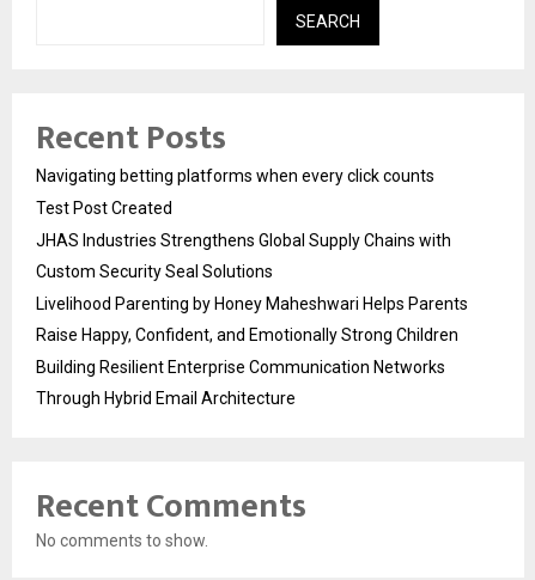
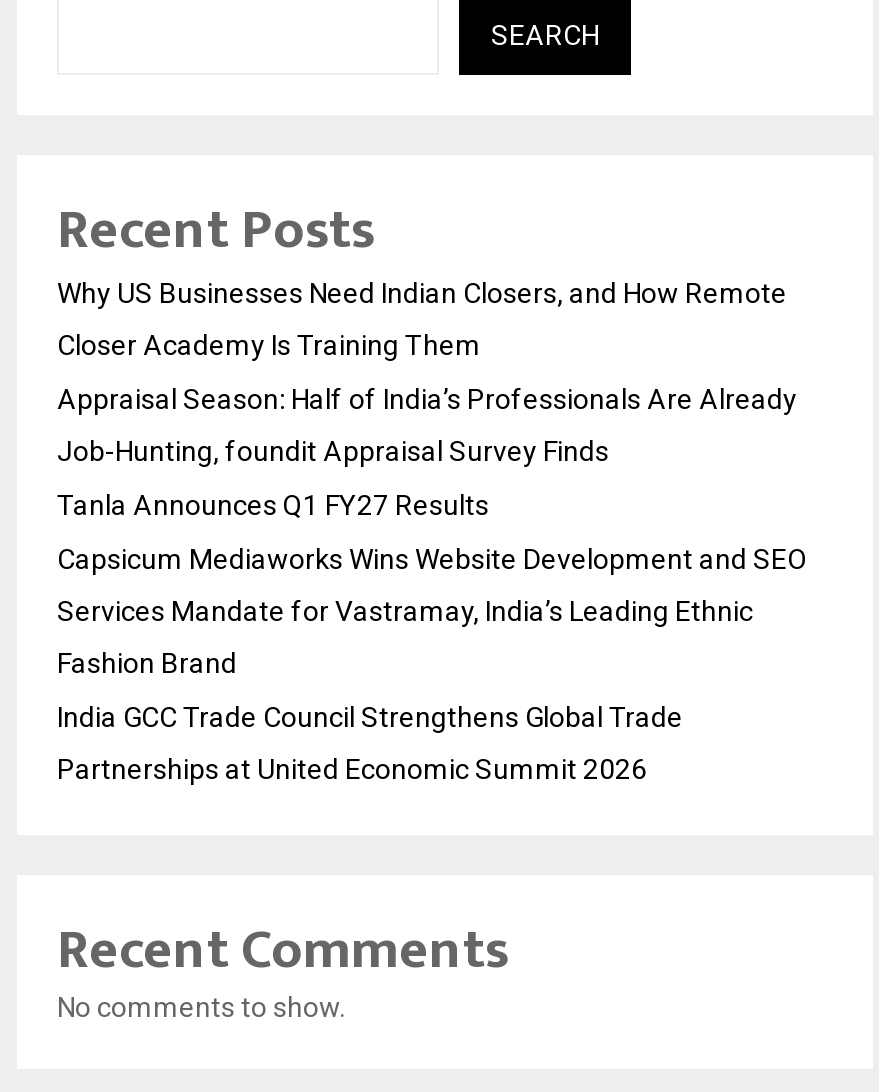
[36,166,468,408] Navigating betting platforms when every click counts | Test Post Created | JHAS Industries Strengthens Global Supply Chains with | Custom Security Seal Solutions | Livelihood Parenting by Honey Maheshwari Helps Parents | Raise Happy, Confident, and Emotionally Strong Children | Building Resilient Enterprise Communication Networks | Through Hybrid Email Architecture -> [57,277,807,785] Why US Businesses Need Indian Closers, and How Remote | Closer Academy Is Training Them | Appraisal Season: Half of India’s Professionals Are Already | Job-Hunting, foundit Appraisal Survey Finds | Tanla Announces Q1 FY27 Results | Capsicum Mediaworks Wins Website Development and SEO | Services Mandate for Vastramay, India’s Leading Ethnic | Fashion Brand | India GCC Trade Council Strengthens Global Trade | Partnerships at United Economic Summit 2026

